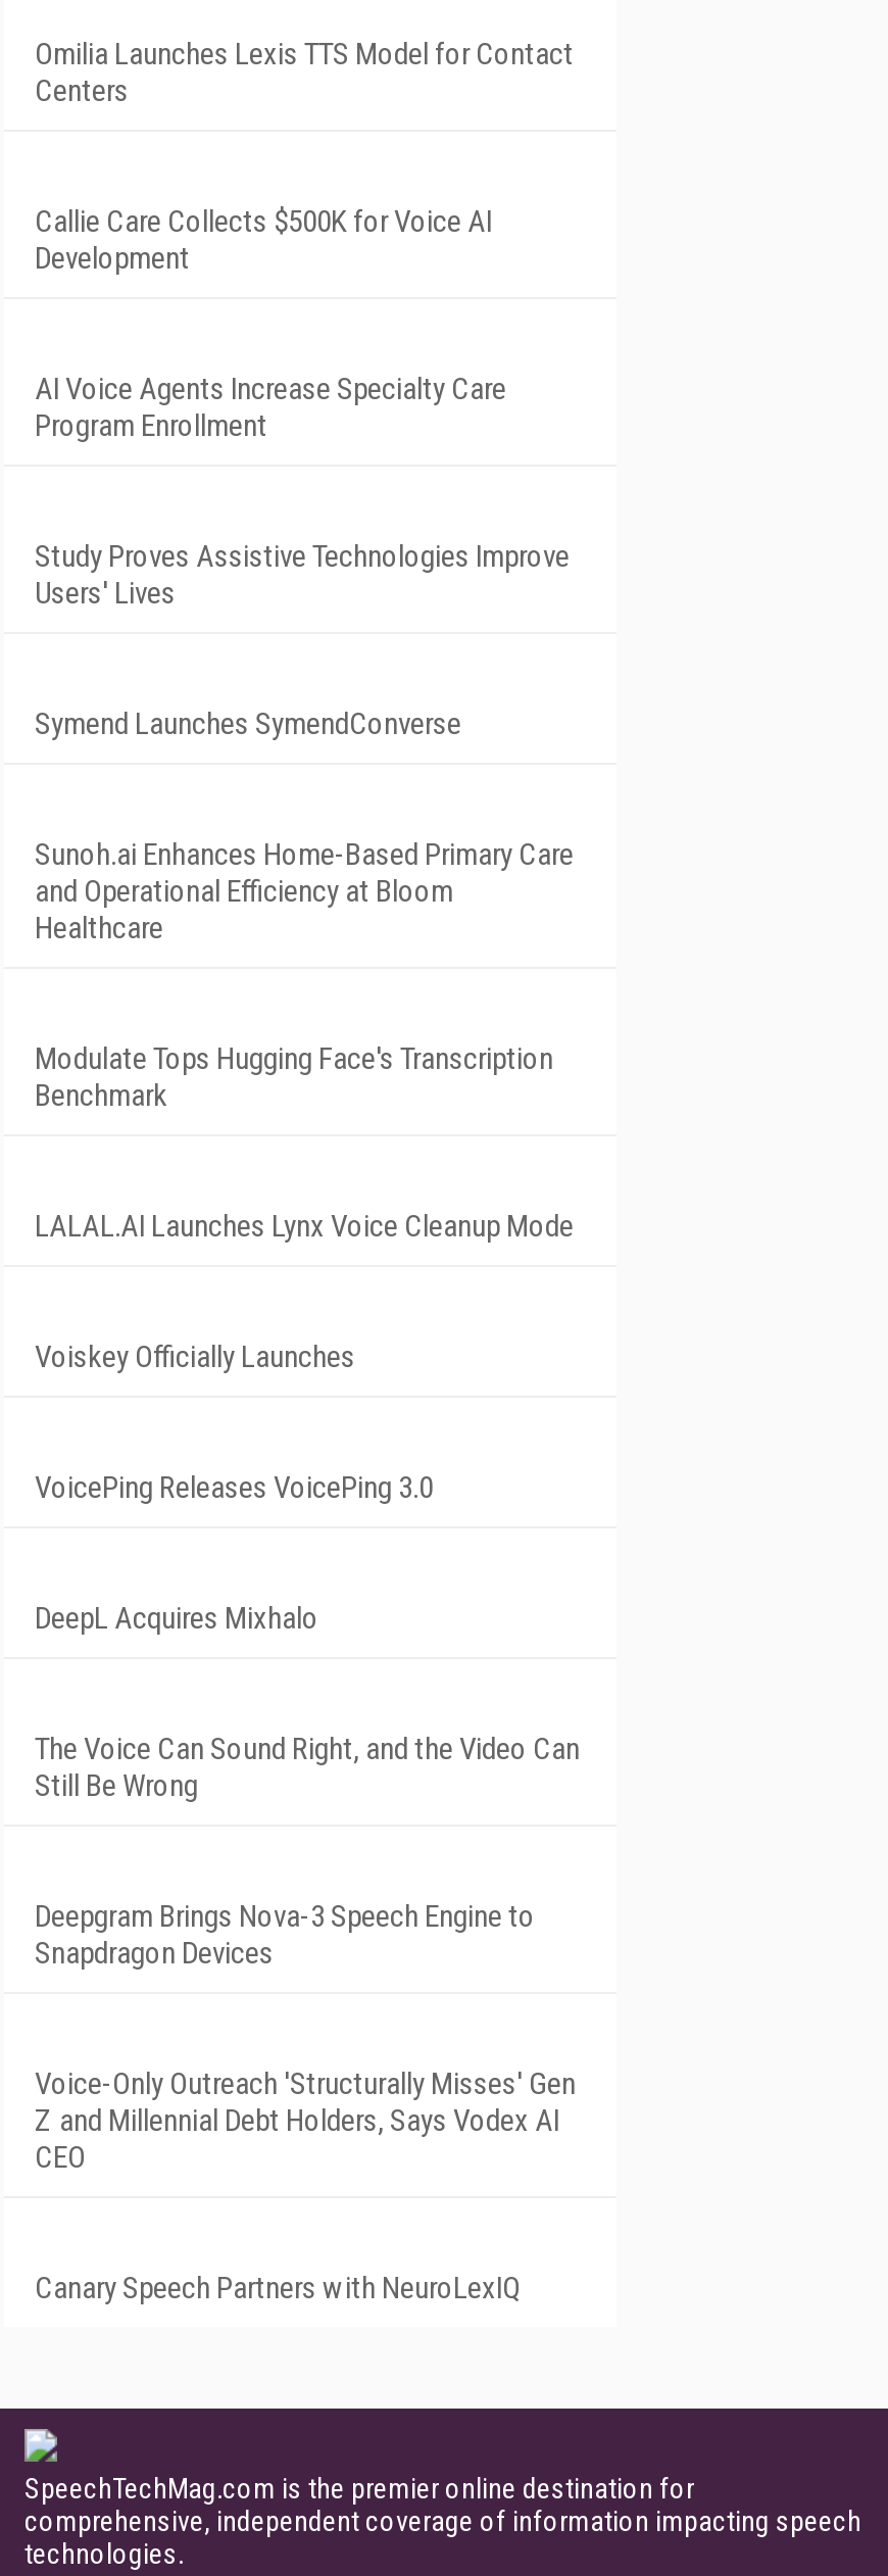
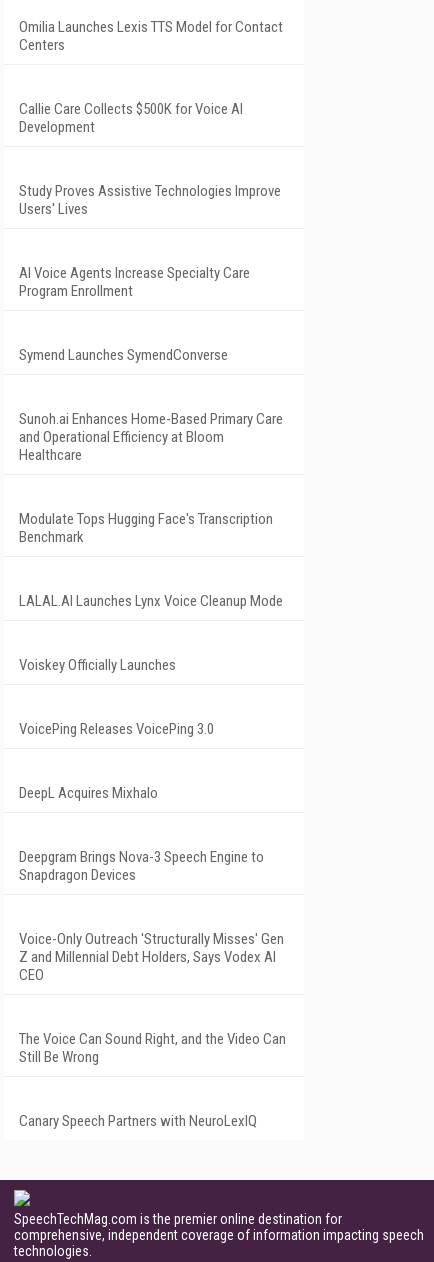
moved [35,371,506,444] -> [19,264,250,300]: AI Voice Agents Increase Specialty Care | Program Enrollment
moved [35,538,570,612] -> [19,182,281,218]: Study Proves Assistive Technologies Improve | Users' Lives
moved [35,1731,580,1804] -> [19,1030,286,1066]: The Voice Can Sound Right, and the Video Can | Still Be Wrong
moved [35,1898,576,2176] -> [19,848,284,984]: Deepgram Brings Nova-3 Speech Engine to | Snapdragon Devices | Voice-Only Outreach 'Structurally Misses' Gen | Z and Millennial Debt Holders, Says Vodex AI | CEO

